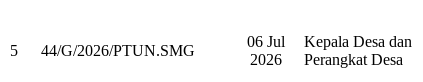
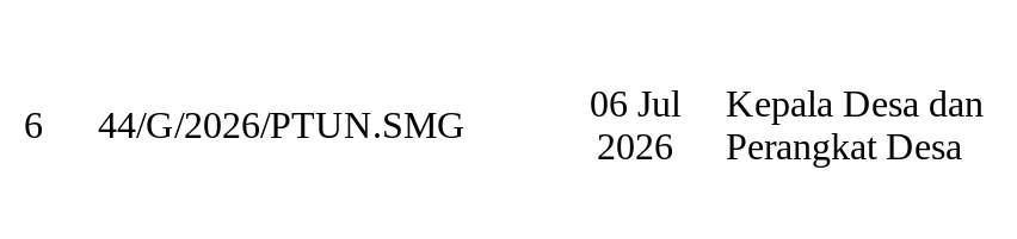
[10,42,195,59] 5 44/G/2026/PTUN.SMG -> [24,104,466,144] 6 44/G/2026/PTUN.SMG

